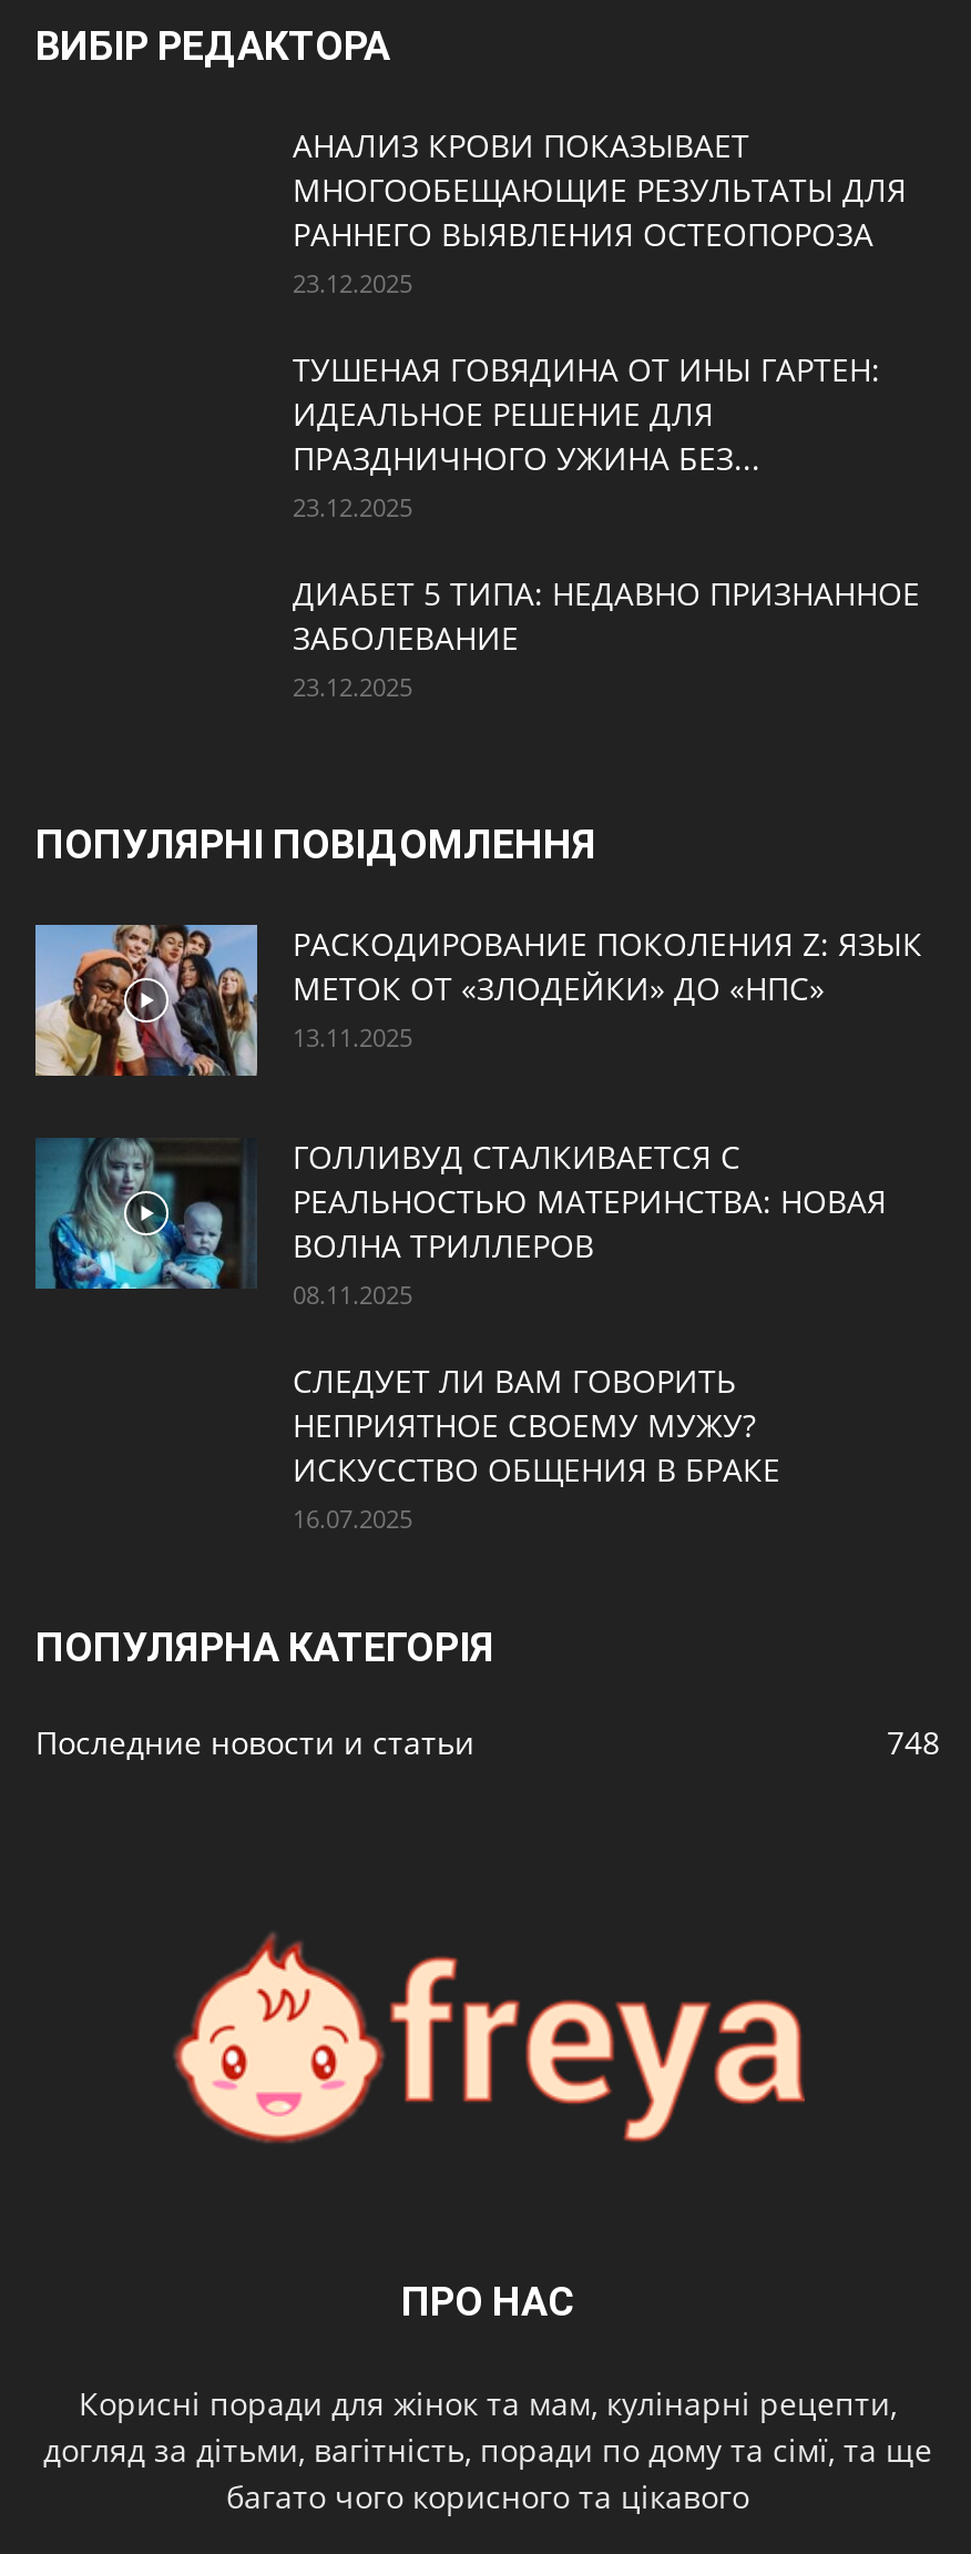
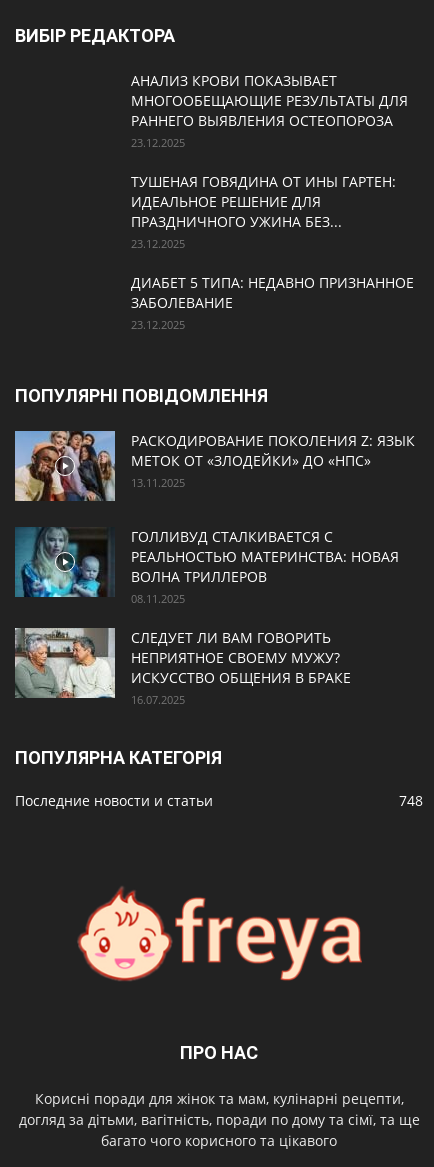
none -> [14,627,116,699] [image]

